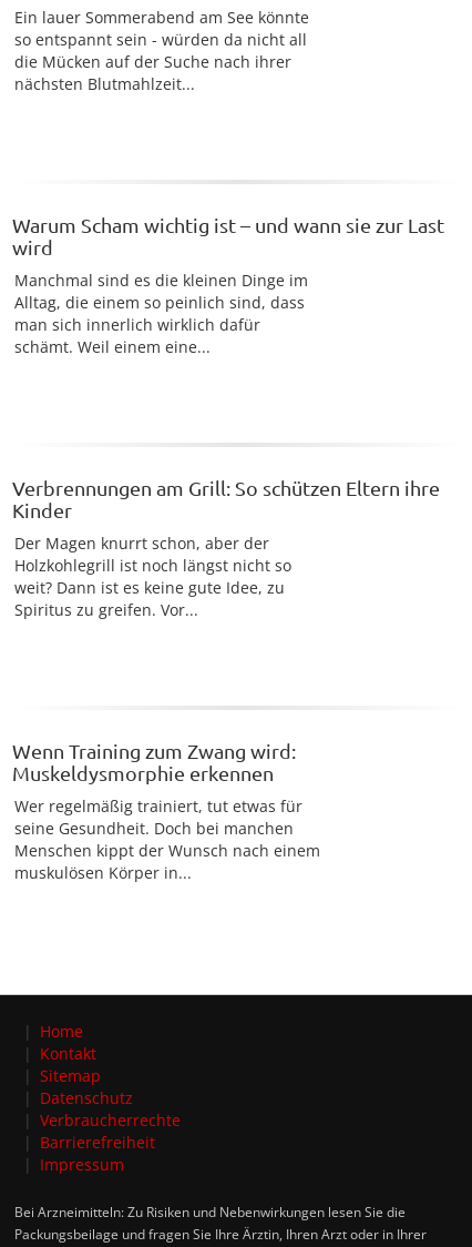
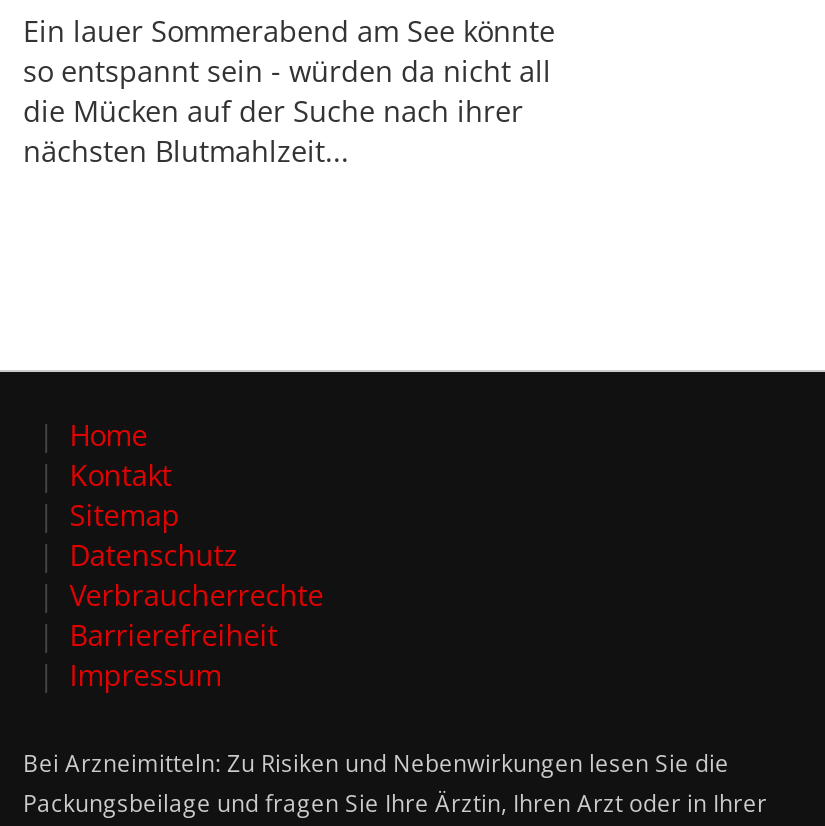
[12,213,444,357] Warum Scham wichtig ist – und wann sie zur Last | wird | Manchmal sind es die kleinen Dinge im | Alltag, die einem so peinlich sind, dass | man sich innerlich wirklich dafür | schämt. Weil einem eine... -> none
[12,476,440,620] Verbrennungen am Grill: So schützen Eltern ihre | Kinder | Der Magen knurrt schon, aber der | Holzkohlegrill ist noch längst nicht so | weit? Dann ist es keine gute Idee, zu | Spiritus zu greifen. Vor... -> none
[12,739,320,883] Wenn Training zum Zwang wird: | Muskeldysmorphie erkennen | Wer regelmäßig trainiert, tut etwas für | seine Gesundheit. Doch bei manchen | Menschen kippt der Wunsch nach einem | muskulösen Körper in... -> none

